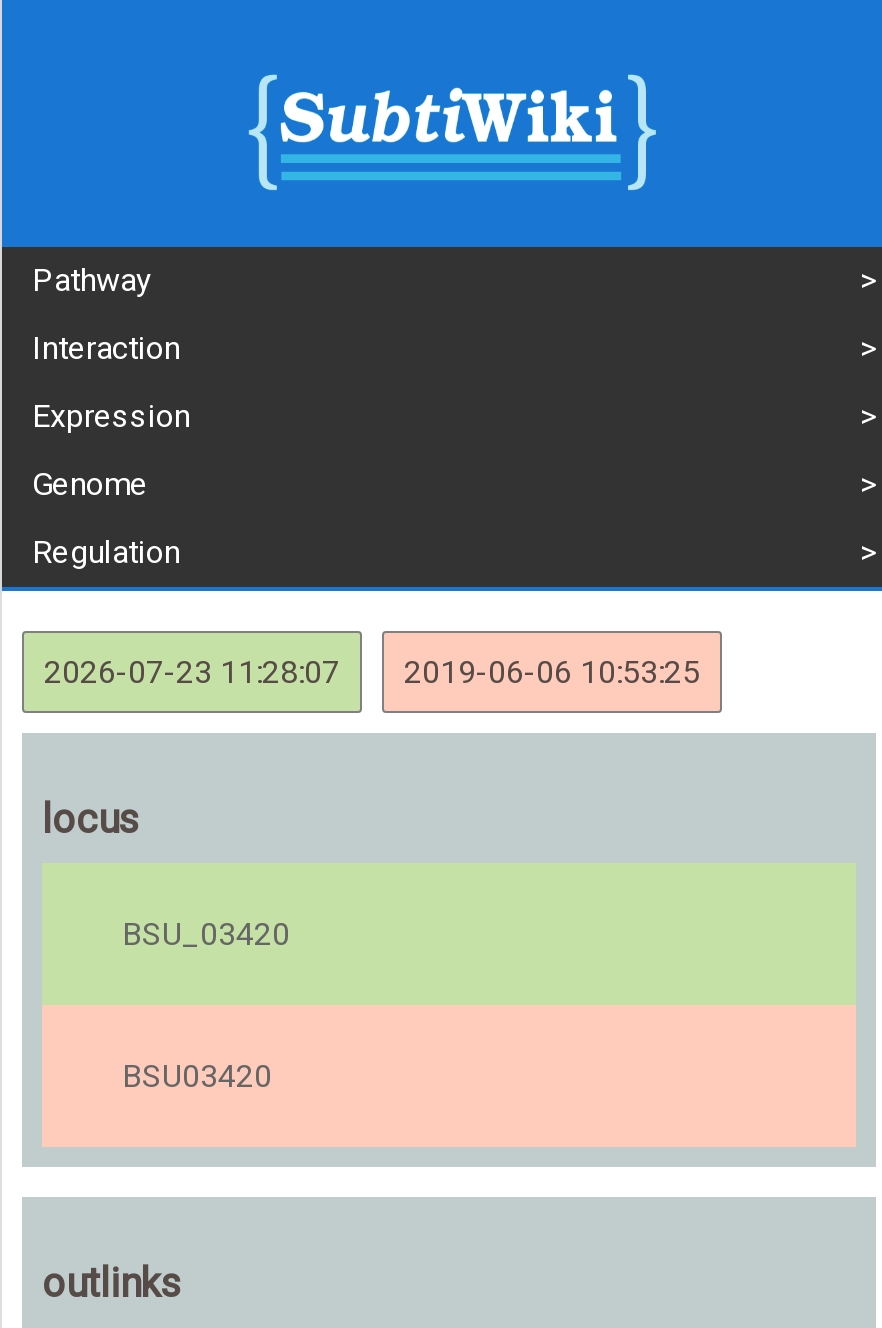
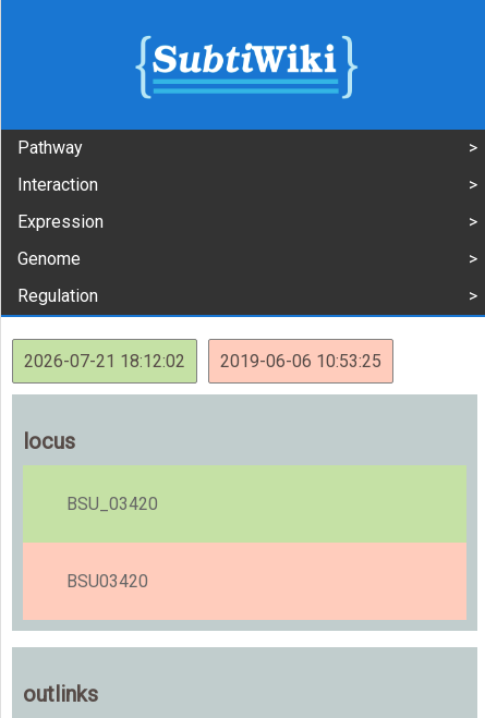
[44,653,700,691] 2026-07-23 11:28:07 2019-06-06 10:53:25 -> [24,351,381,372] 2026-07-21 18:12:02 2019-06-06 10:53:25

